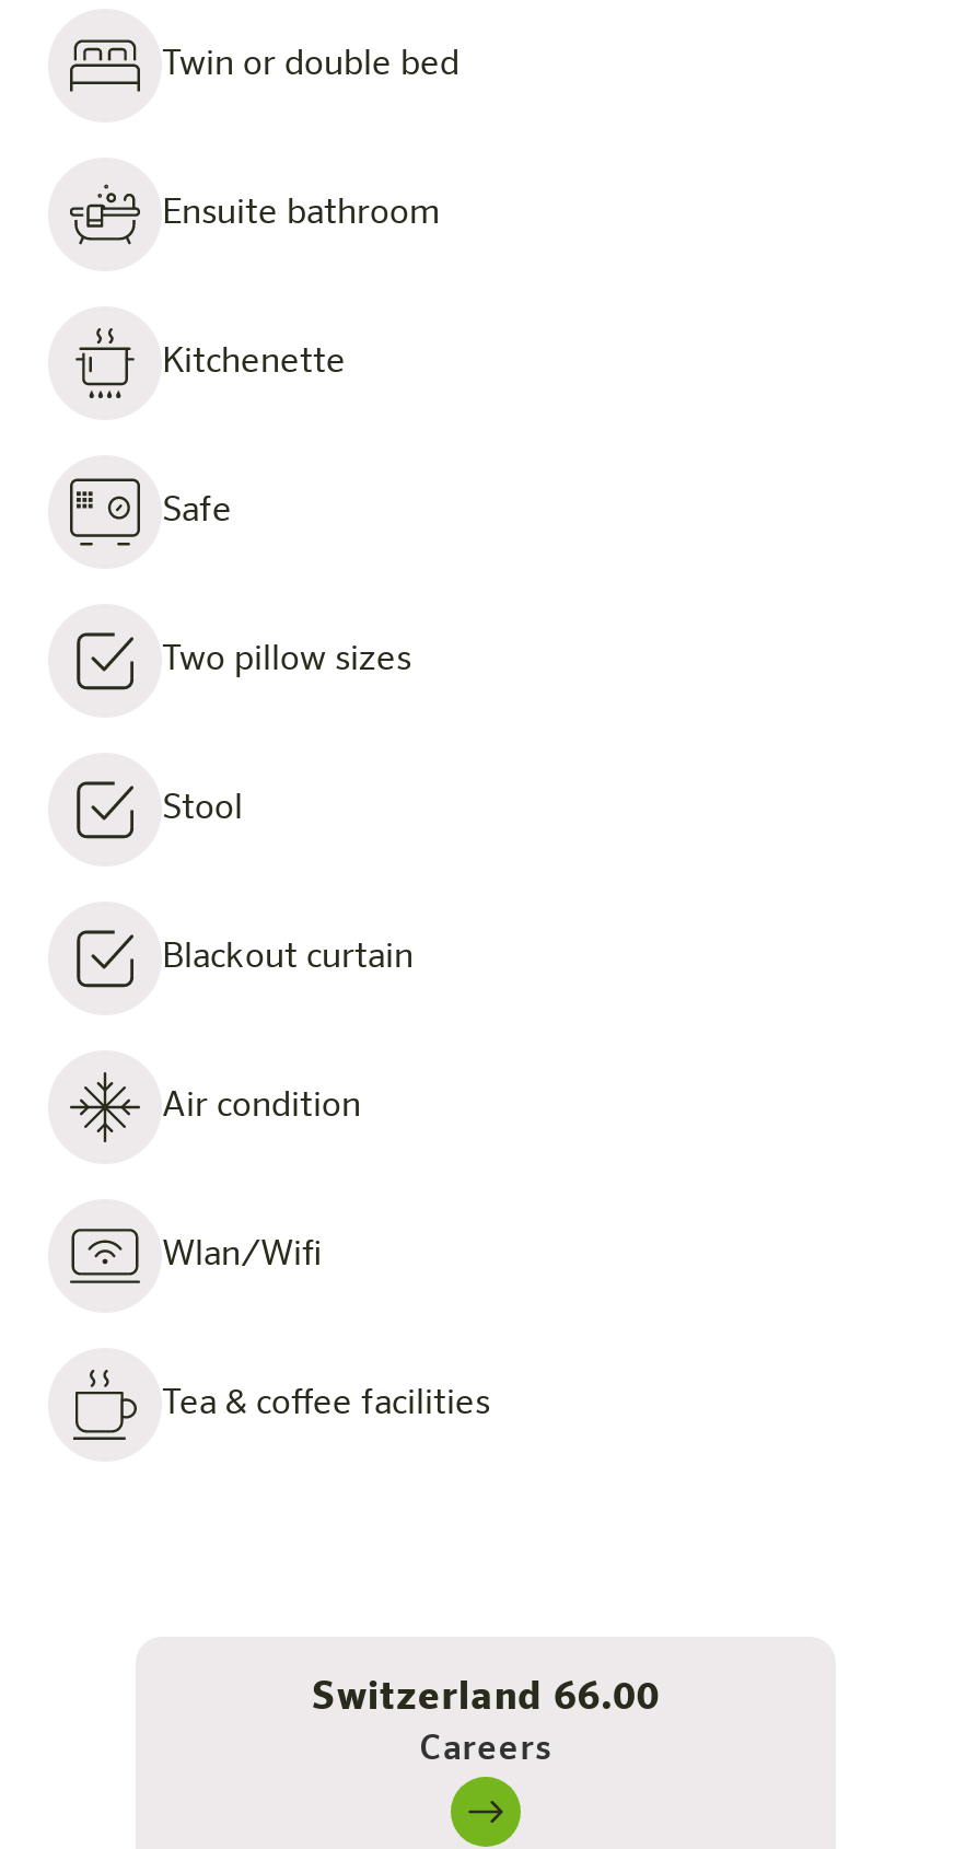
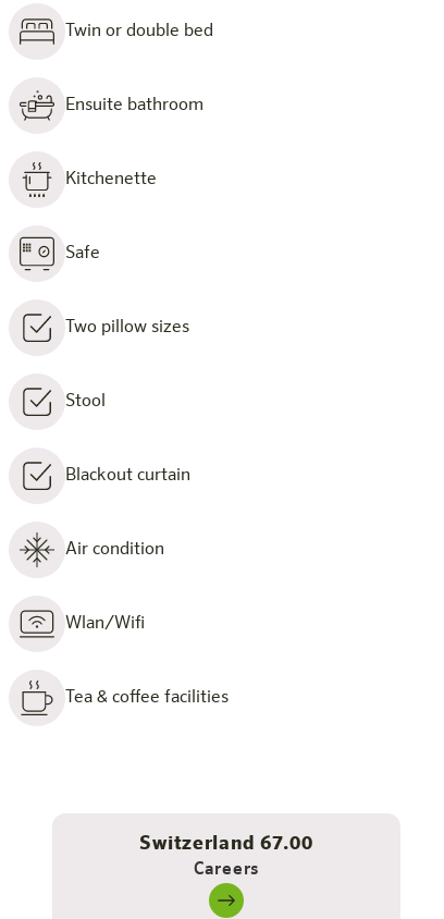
[312,1678,660,1718] Switzerland 66.00 -> [140,834,313,854] Switzerland 67.00

